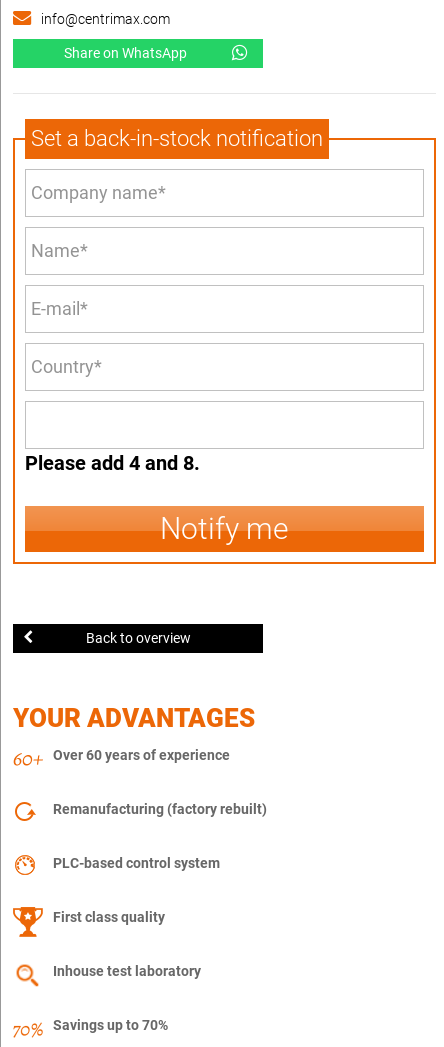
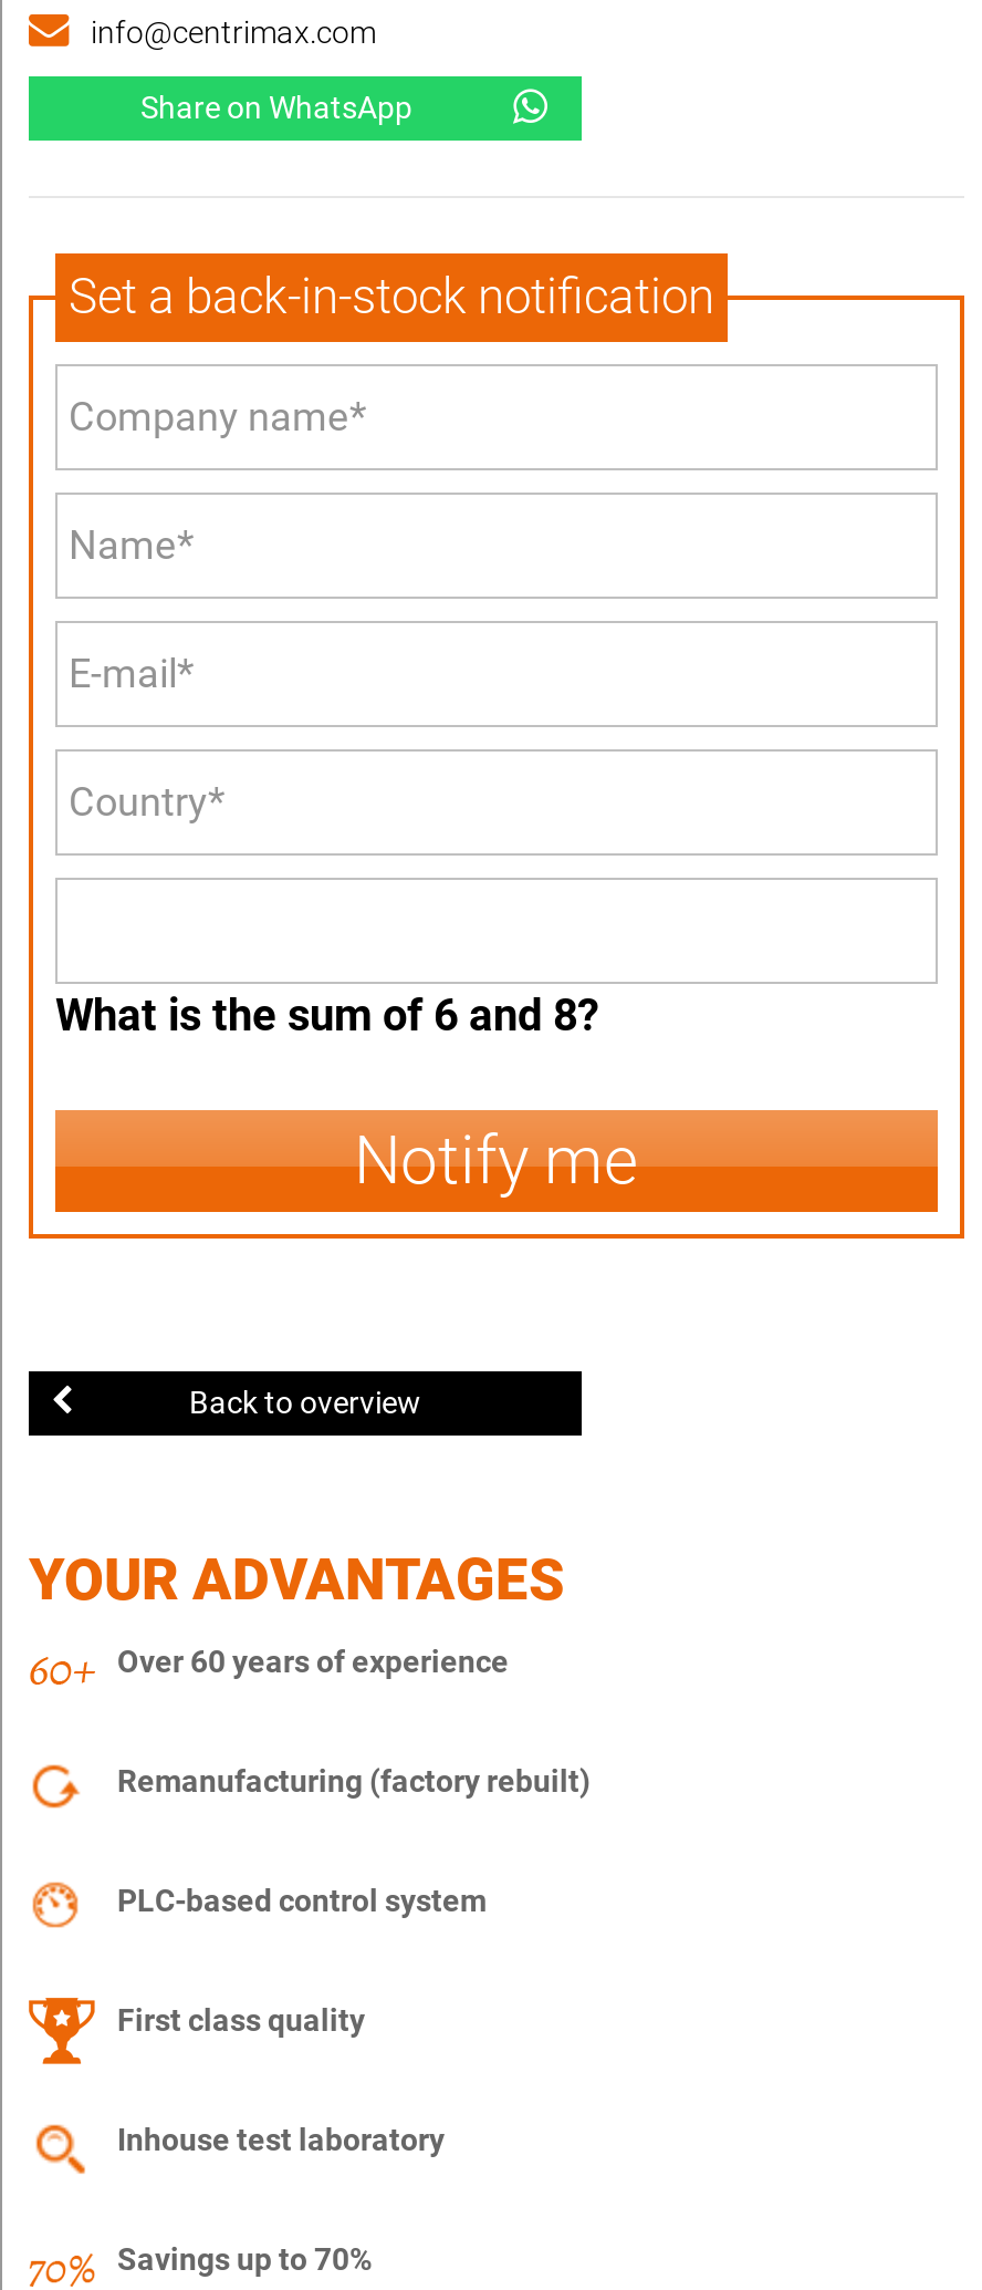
[25,451,200,475] Please add 4 and 8. -> [55,989,599,1042] What is the sum of 6 and 8?

